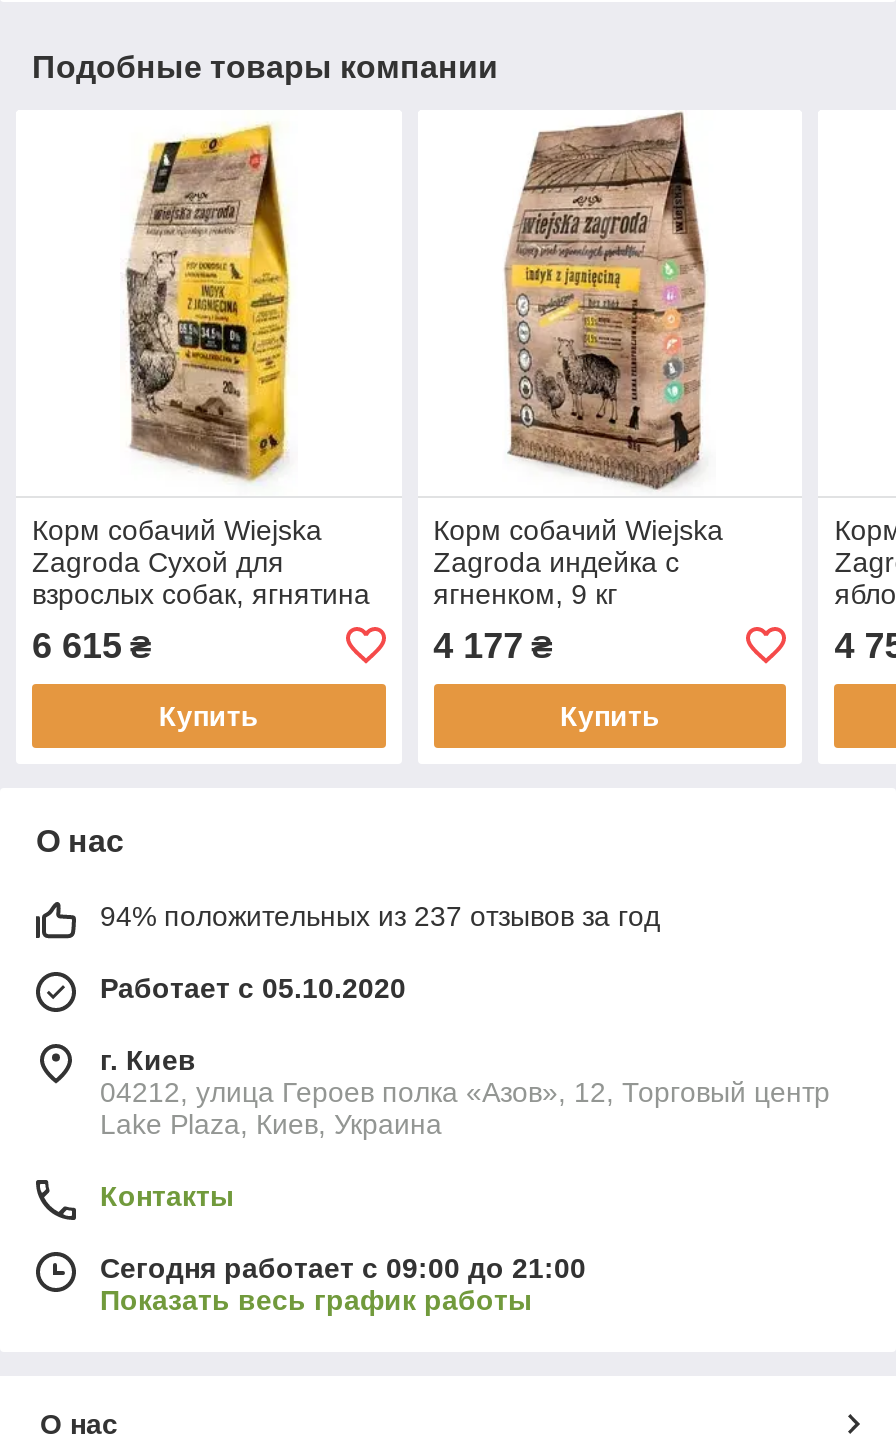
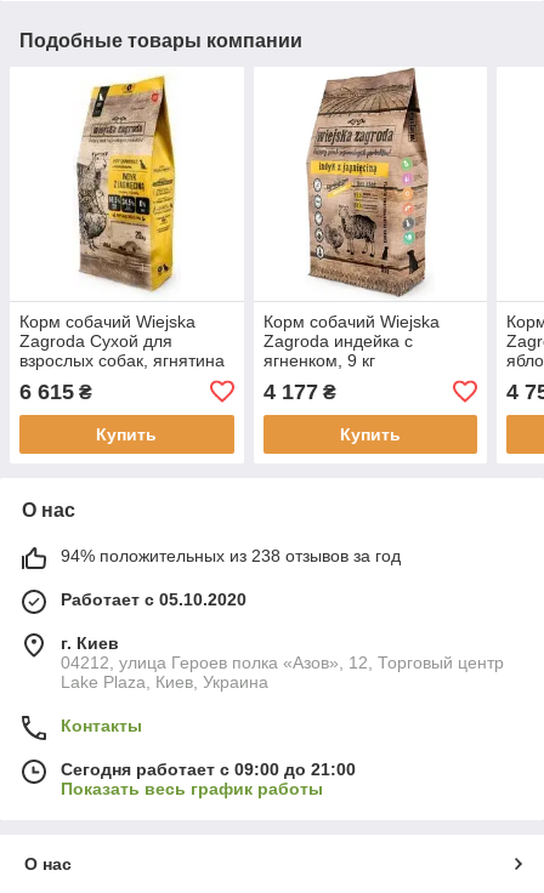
[100,900,660,932] 94% положительных из 237 отзывов за год -> [61,546,401,565] 94% положительных из 238 отзывов за год

